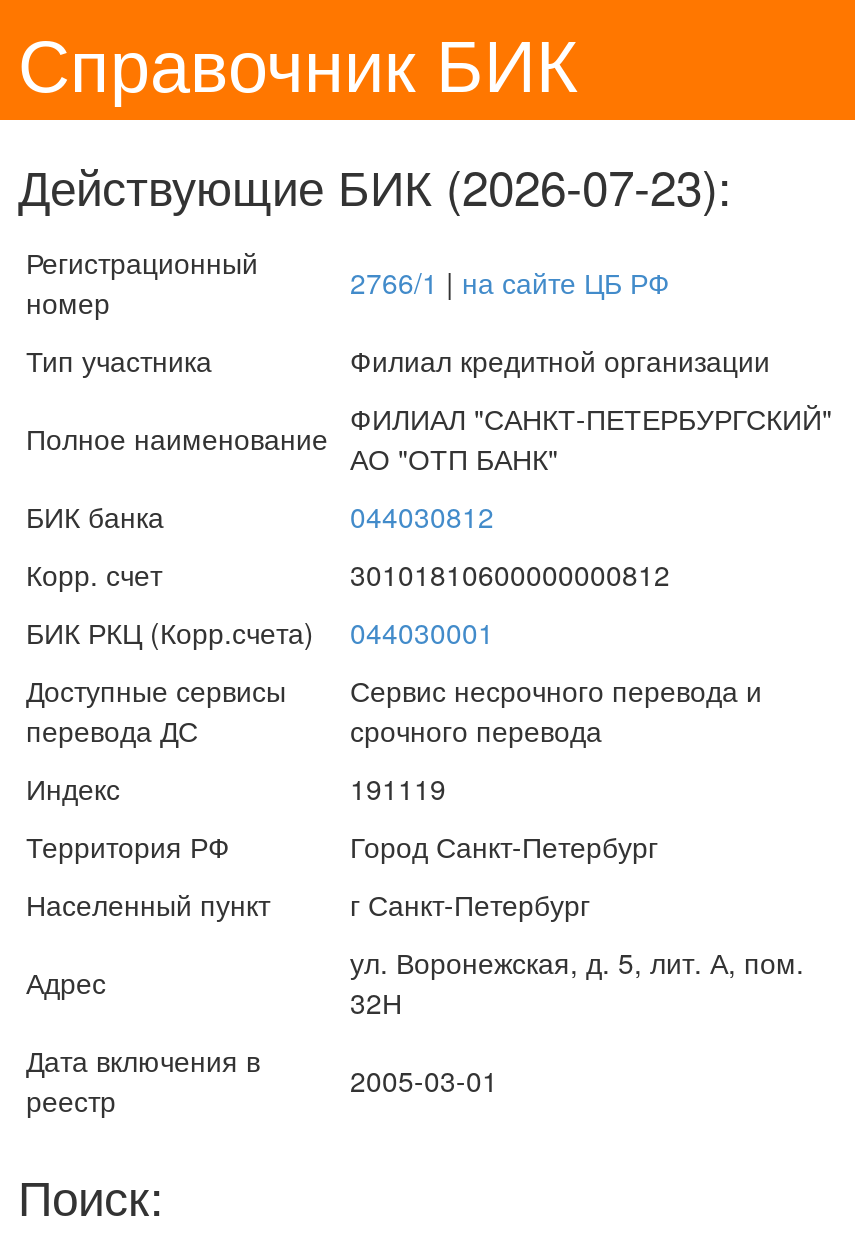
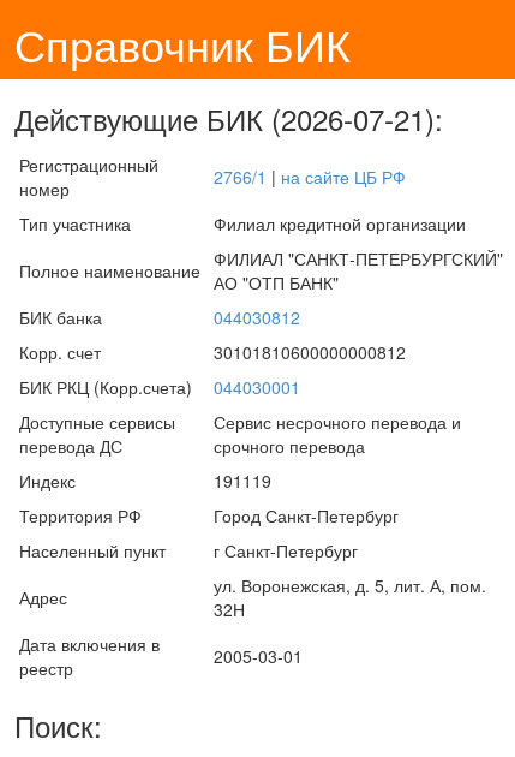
[18,150,732,220] Действующие БИК (2026-07-23): -> [14,97,443,139] Действующие БИК (2026-07-21):

